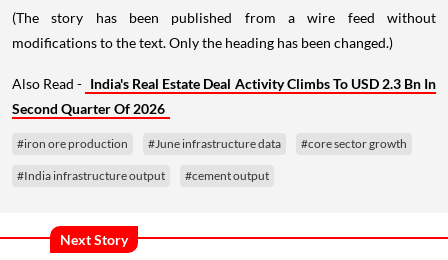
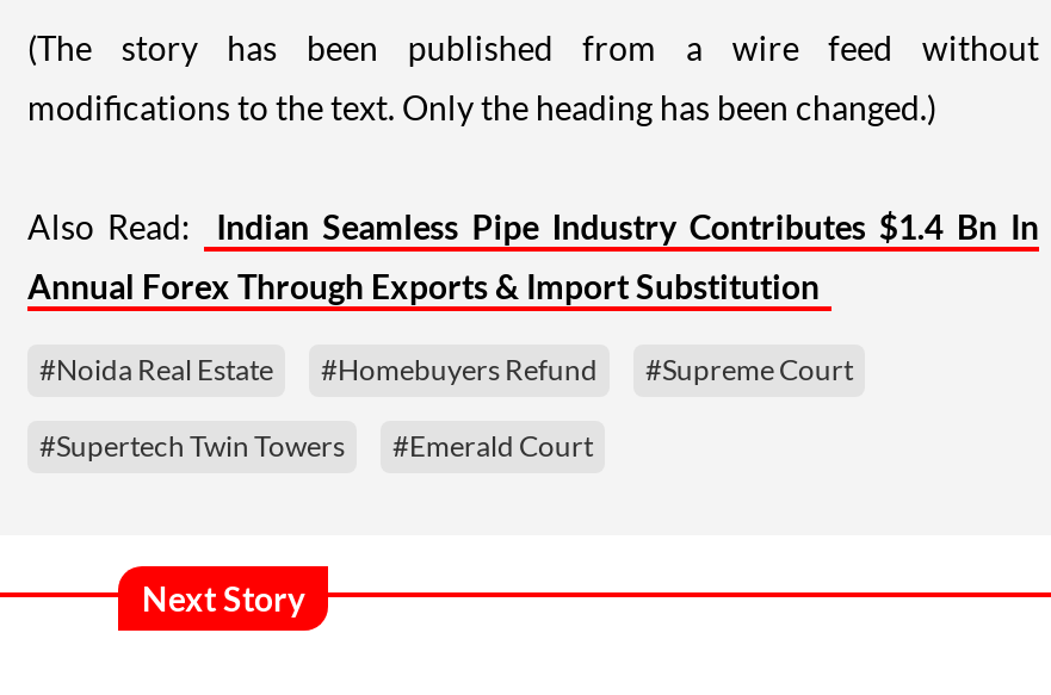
[12,75,436,92] Also Read - India's Real Estate Deal Activity Climbs To USD 2.3 Bn In -> [27,207,1039,248] Also Read: Indian Seamless Pipe Industry Contributes $1.4 Bn In
[12,100,165,117] Second Quarter Of 2026 -> [27,267,820,307] Annual Forex Through Exports & Import Substitution
[17,136,407,151] #iron ore production | #June infrastructure data | #core sector growth -> [39,353,853,388] #Noida Real Estate | #Homebuyers Refund | #Supreme Court
[17,168,269,183] #India infrastructure output | #cement output -> [39,429,593,465] #Supertech Twin Towers | #Emerald Court

